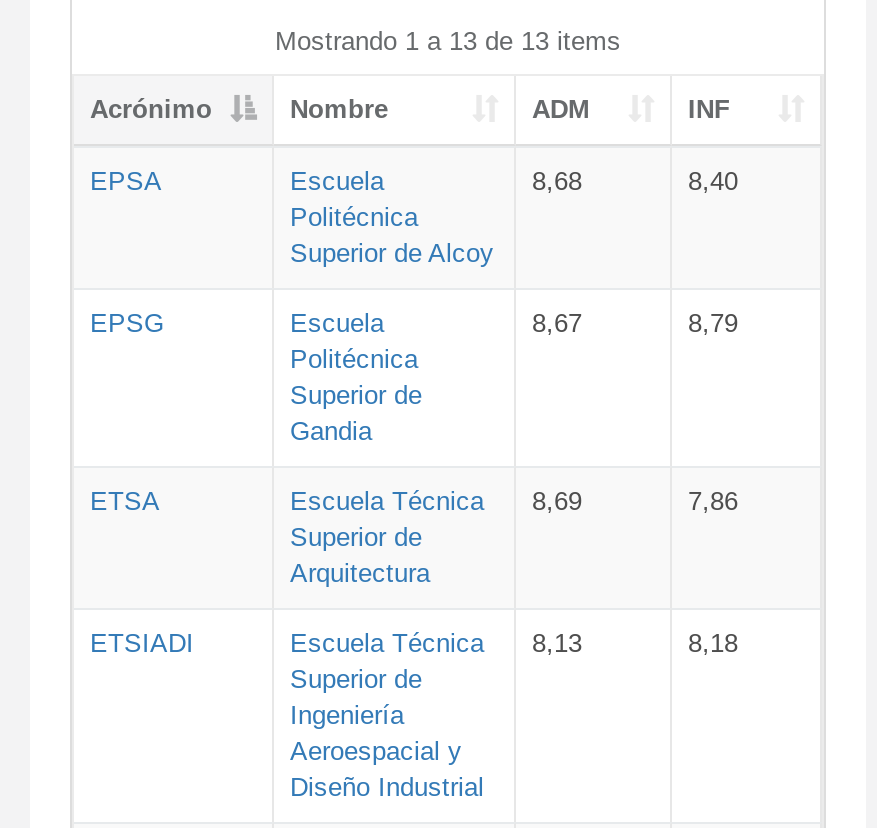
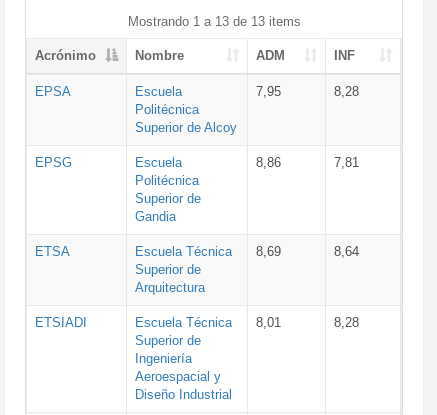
[532,166,582,196] 8,68 -> [256,84,281,99] 7,95
[688,166,738,196] 8,40 -> [334,84,359,99] 8,28
[532,308,582,338] 8,67 -> [256,155,281,170] 8,86
[688,308,738,338] 8,79 -> [334,155,359,170] 7,81
[688,486,738,516] 7,86 -> [334,244,359,259] 8,64
[290,628,582,658] Escuela Técnica 8,13 -> [135,315,281,330] Escuela Técnica 8,01
[688,628,738,658] 8,18 -> [334,315,359,330] 8,28

